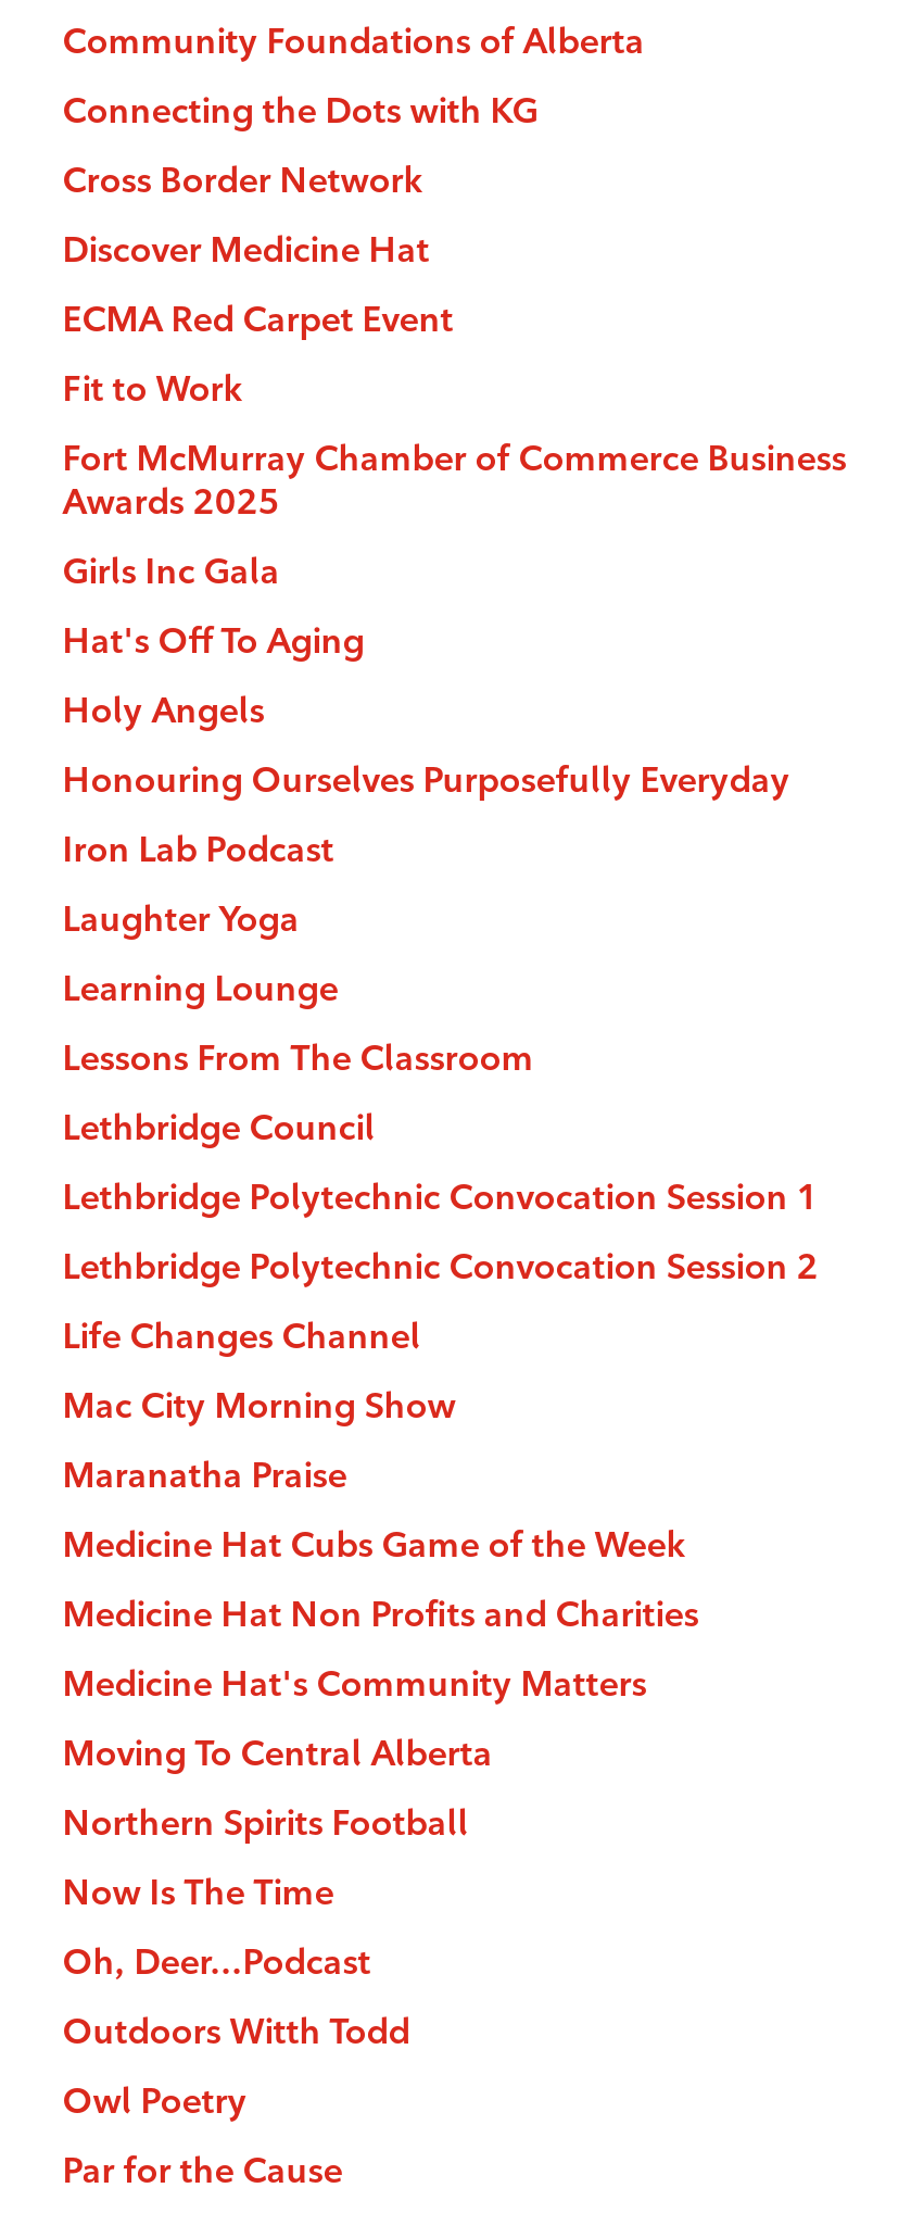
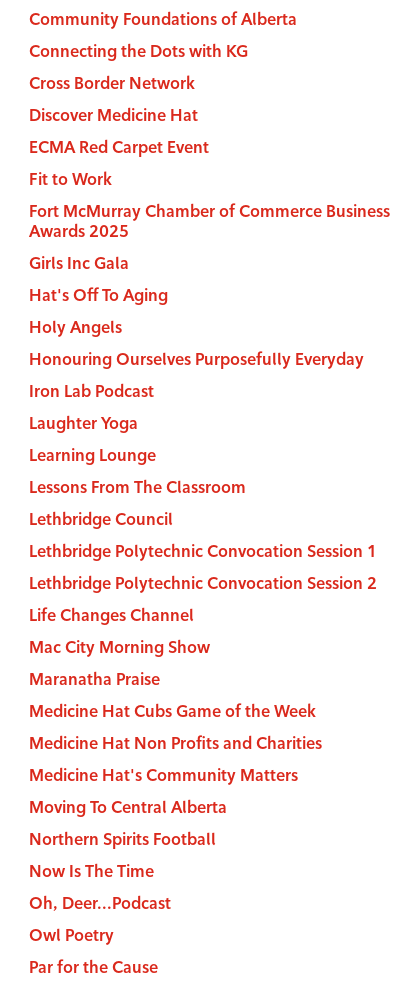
[63,2012,410,2053] Outdoors Witth Todd -> none

